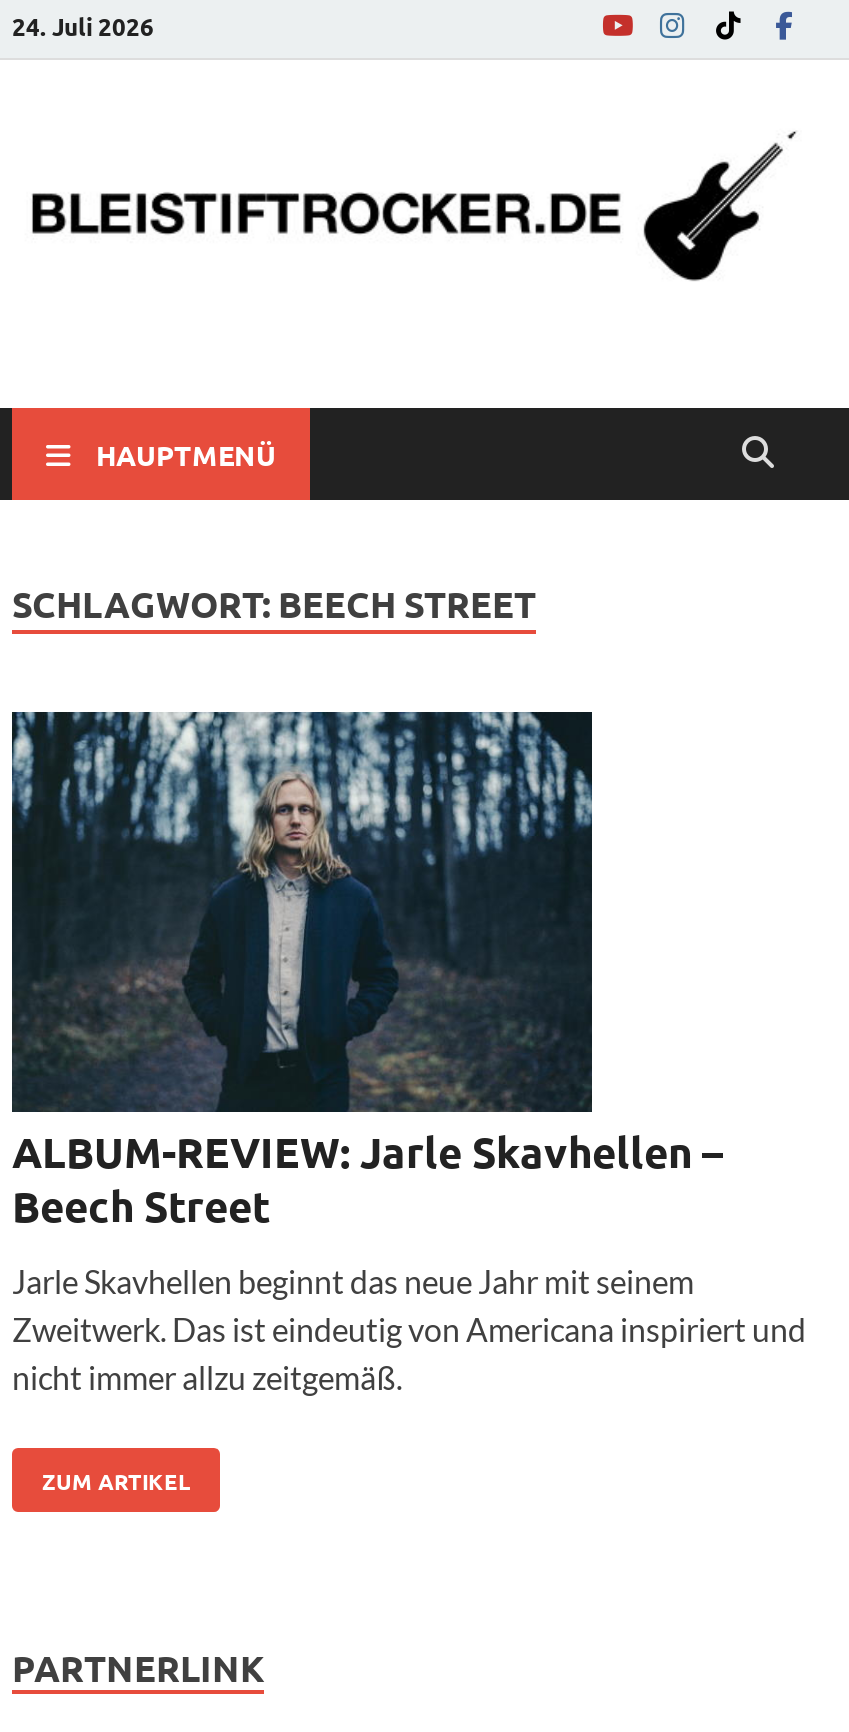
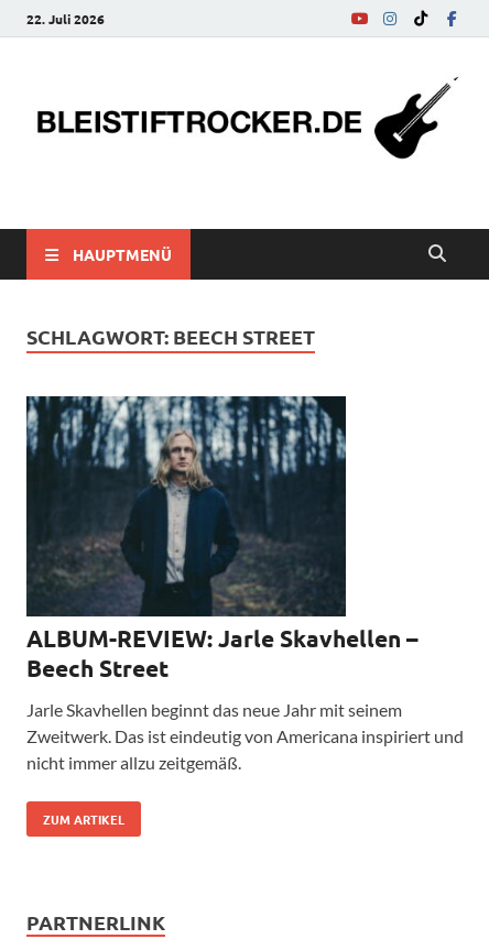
[12,9,154,41] 24. Juli 2026 -> [26,9,105,27] 22. Juli 2026

